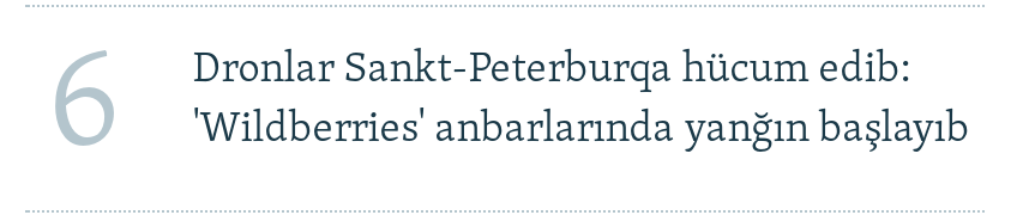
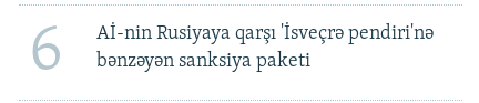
[193,48,970,153] Dronlar Sankt-Peterburqa hücum edib: | 'Wildberries' anbarlarında yanğın başlayıb -> [96,24,433,72] Aİ-nin Rusiyaya qarşı 'İsveçrə pendiri'nə | bənzəyən sanksiya paketi

